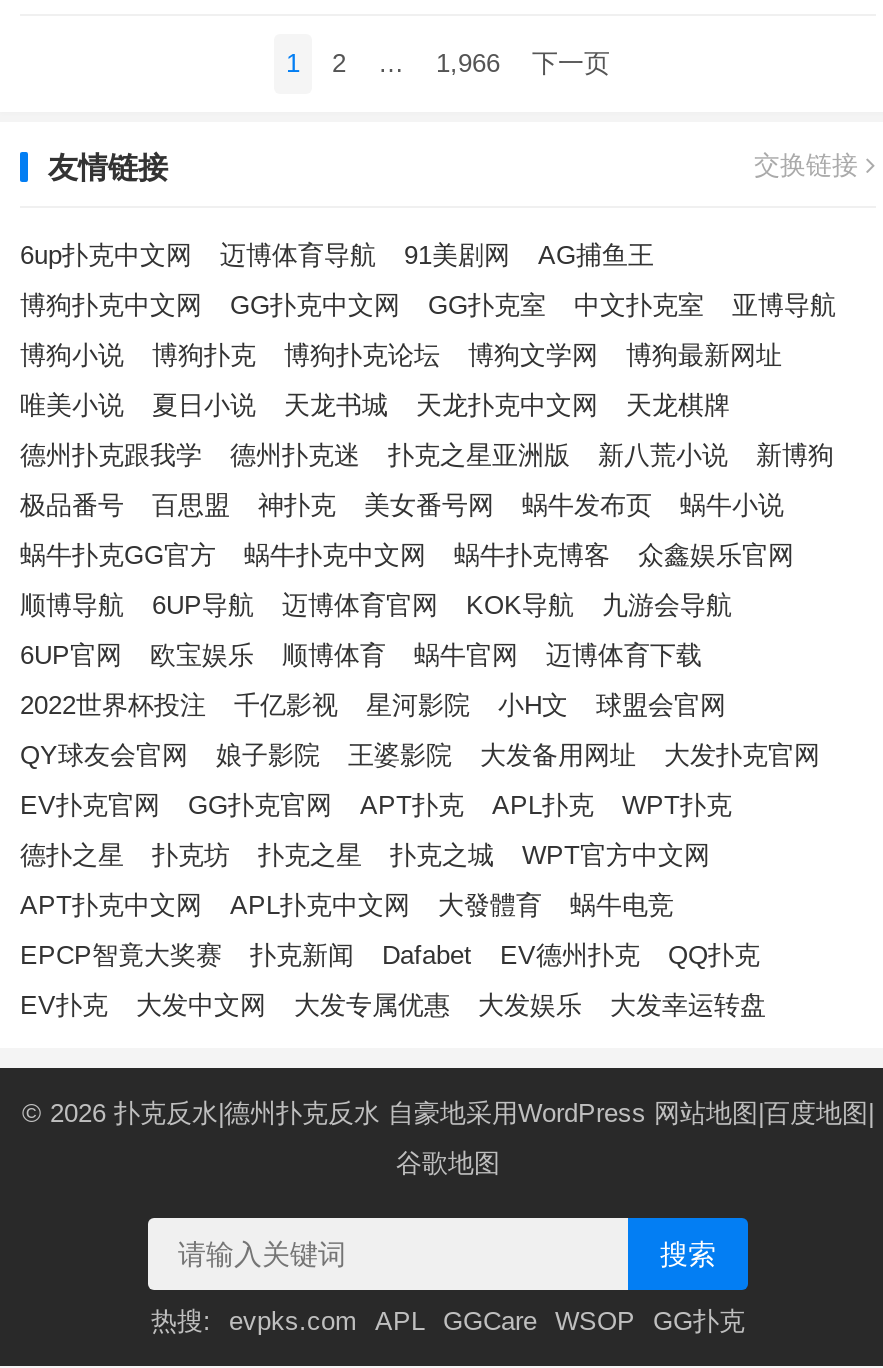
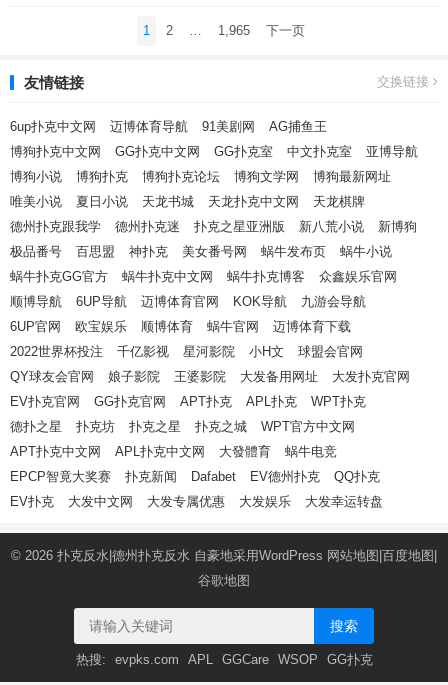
[436,47,500,77] 1,966 -> [218,23,250,38] 1,965

